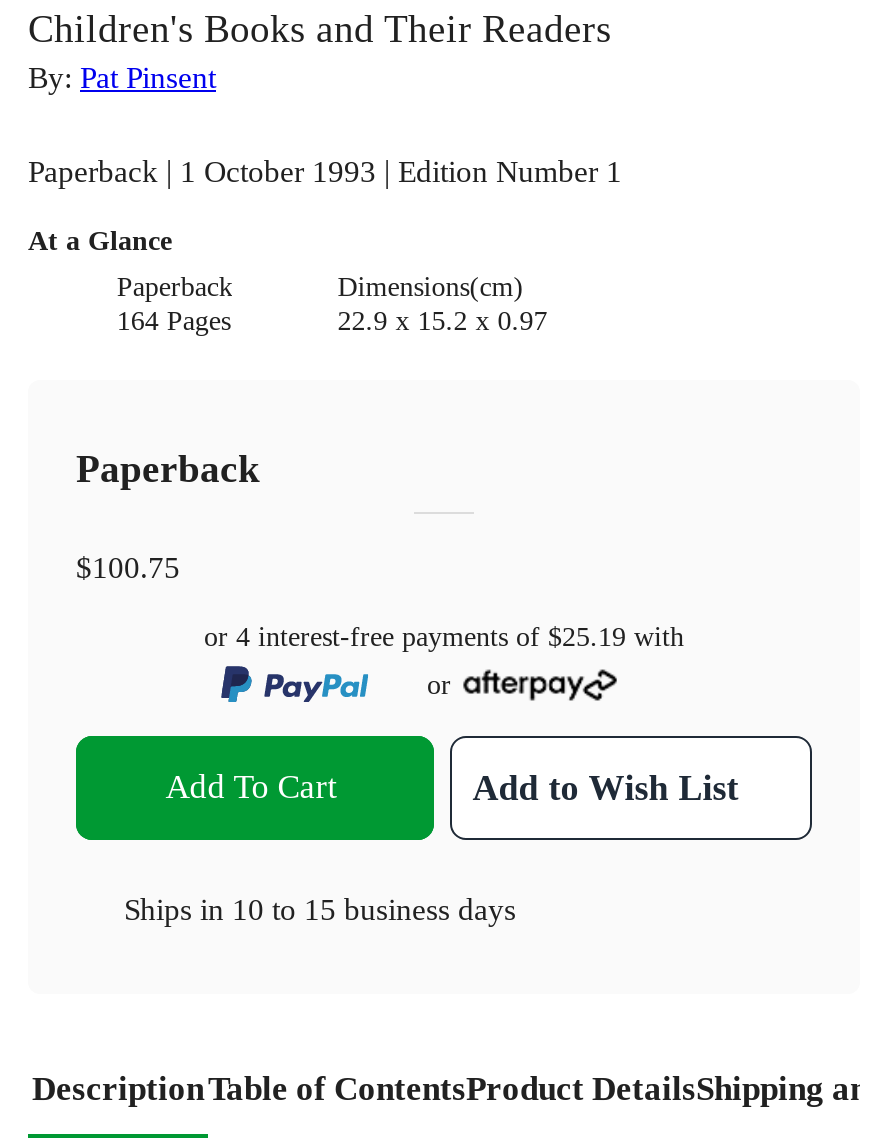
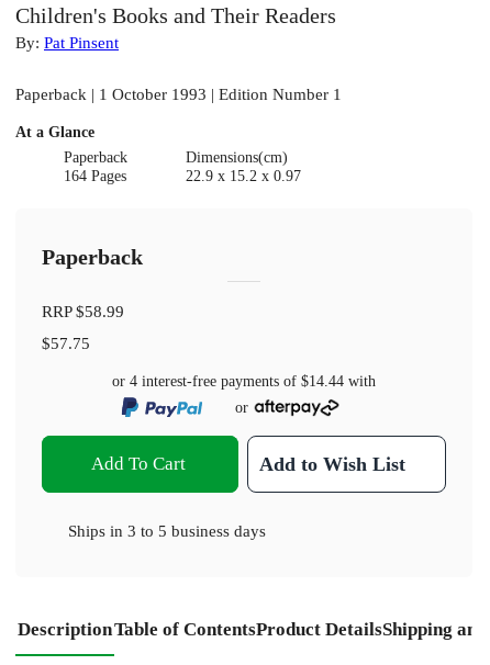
[76,549,684,651] $100.75 | or 4 interest-free payments of $25.19 with -> [42,301,376,389] RRP $58.99 | $57.75 | or 4 interest-free payments of $14.44 with
[124,893,516,927] Ships in 10 to 15 business days -> [68,522,266,540] Ships in 3 to 5 business days

